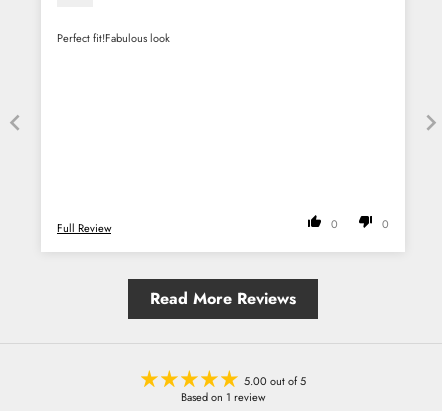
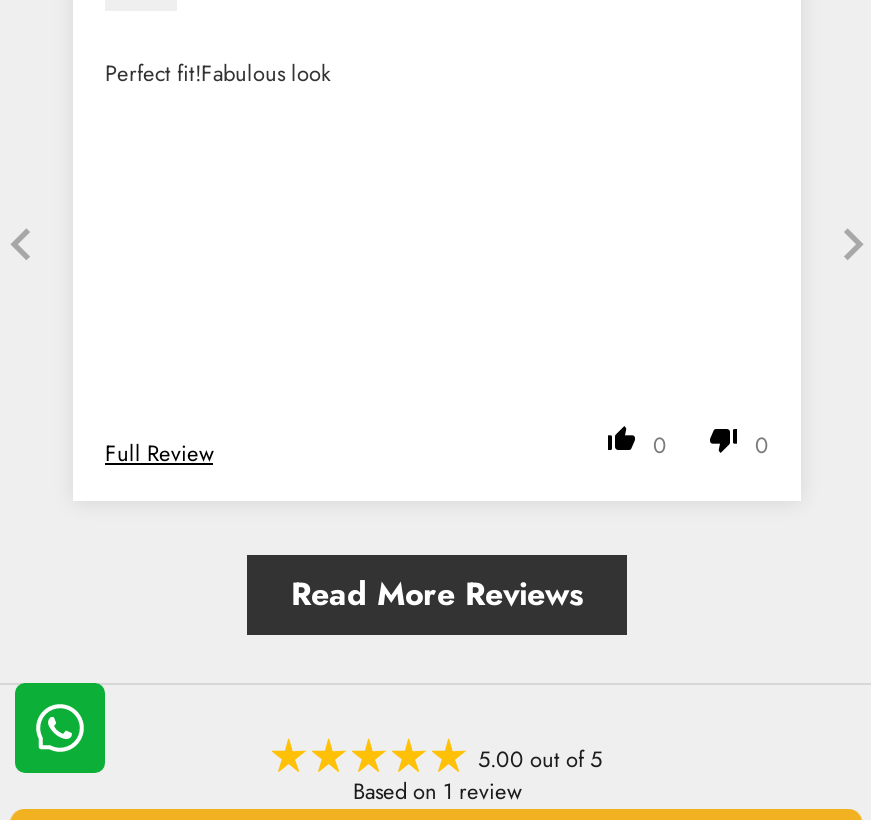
none -> [13,680,107,776] [image]

